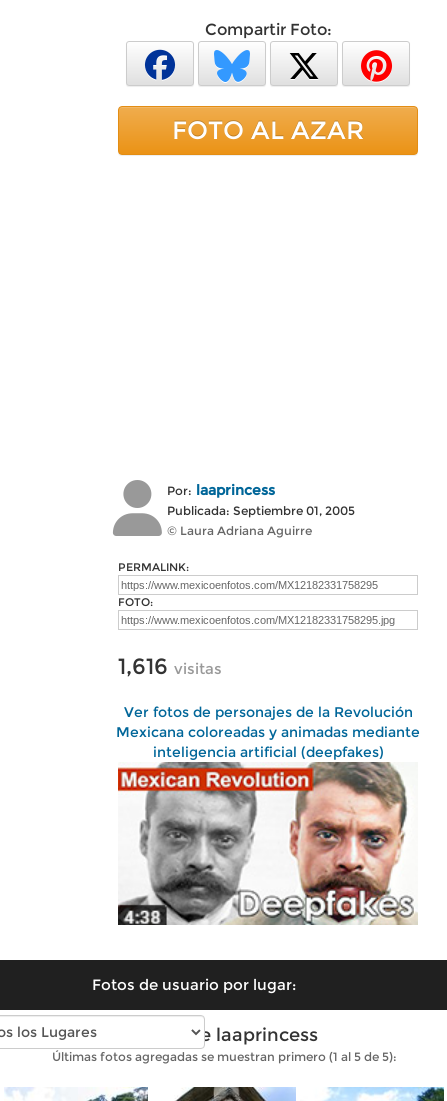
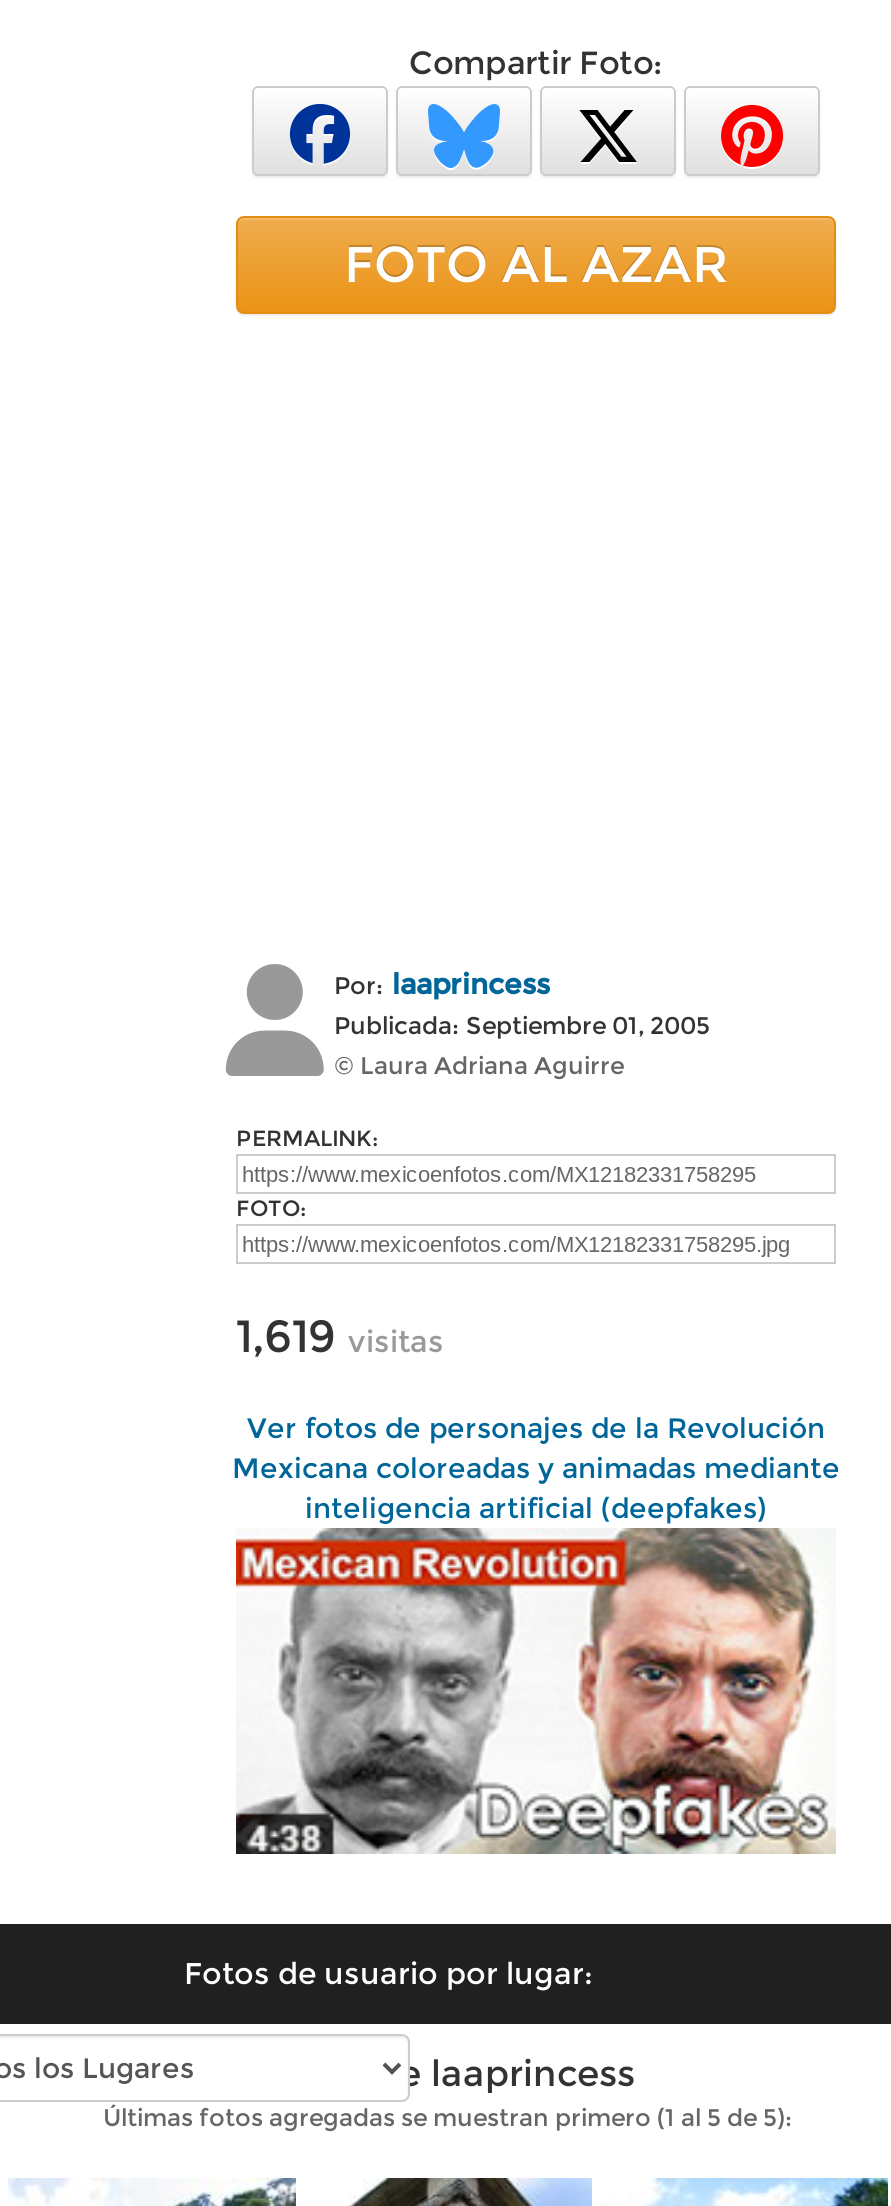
[118,652,222,680] 1,616 visitas -> [236,1308,444,1364] 1,619 visitas

